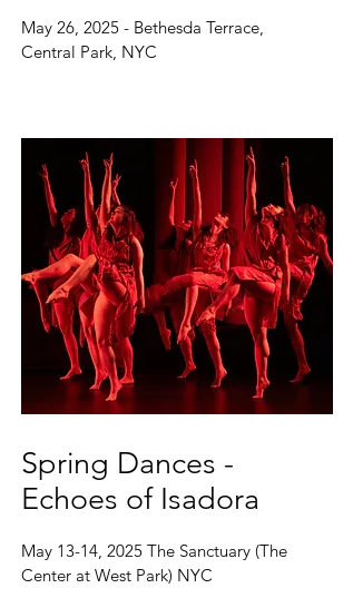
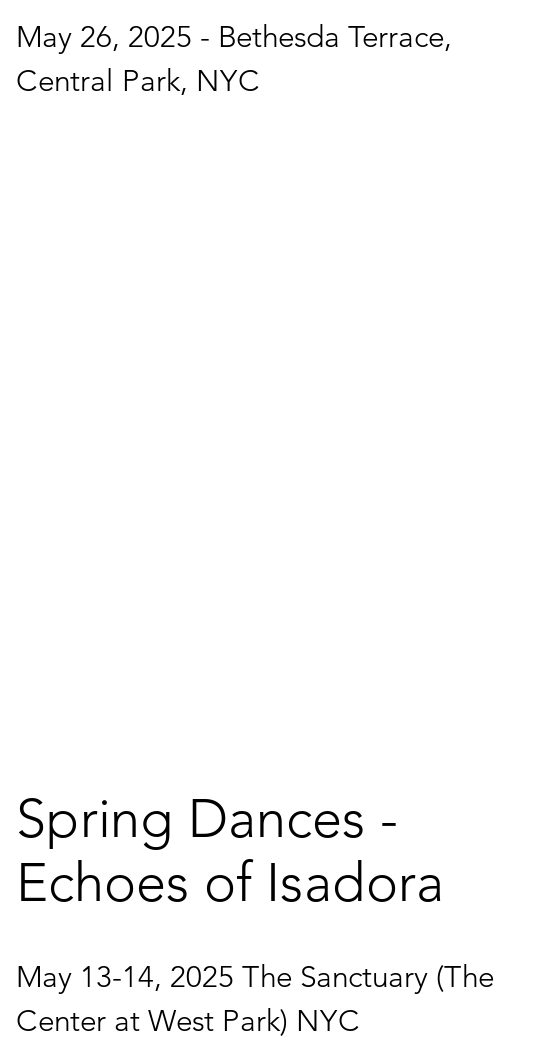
[20,137,334,415] [image] -> none

